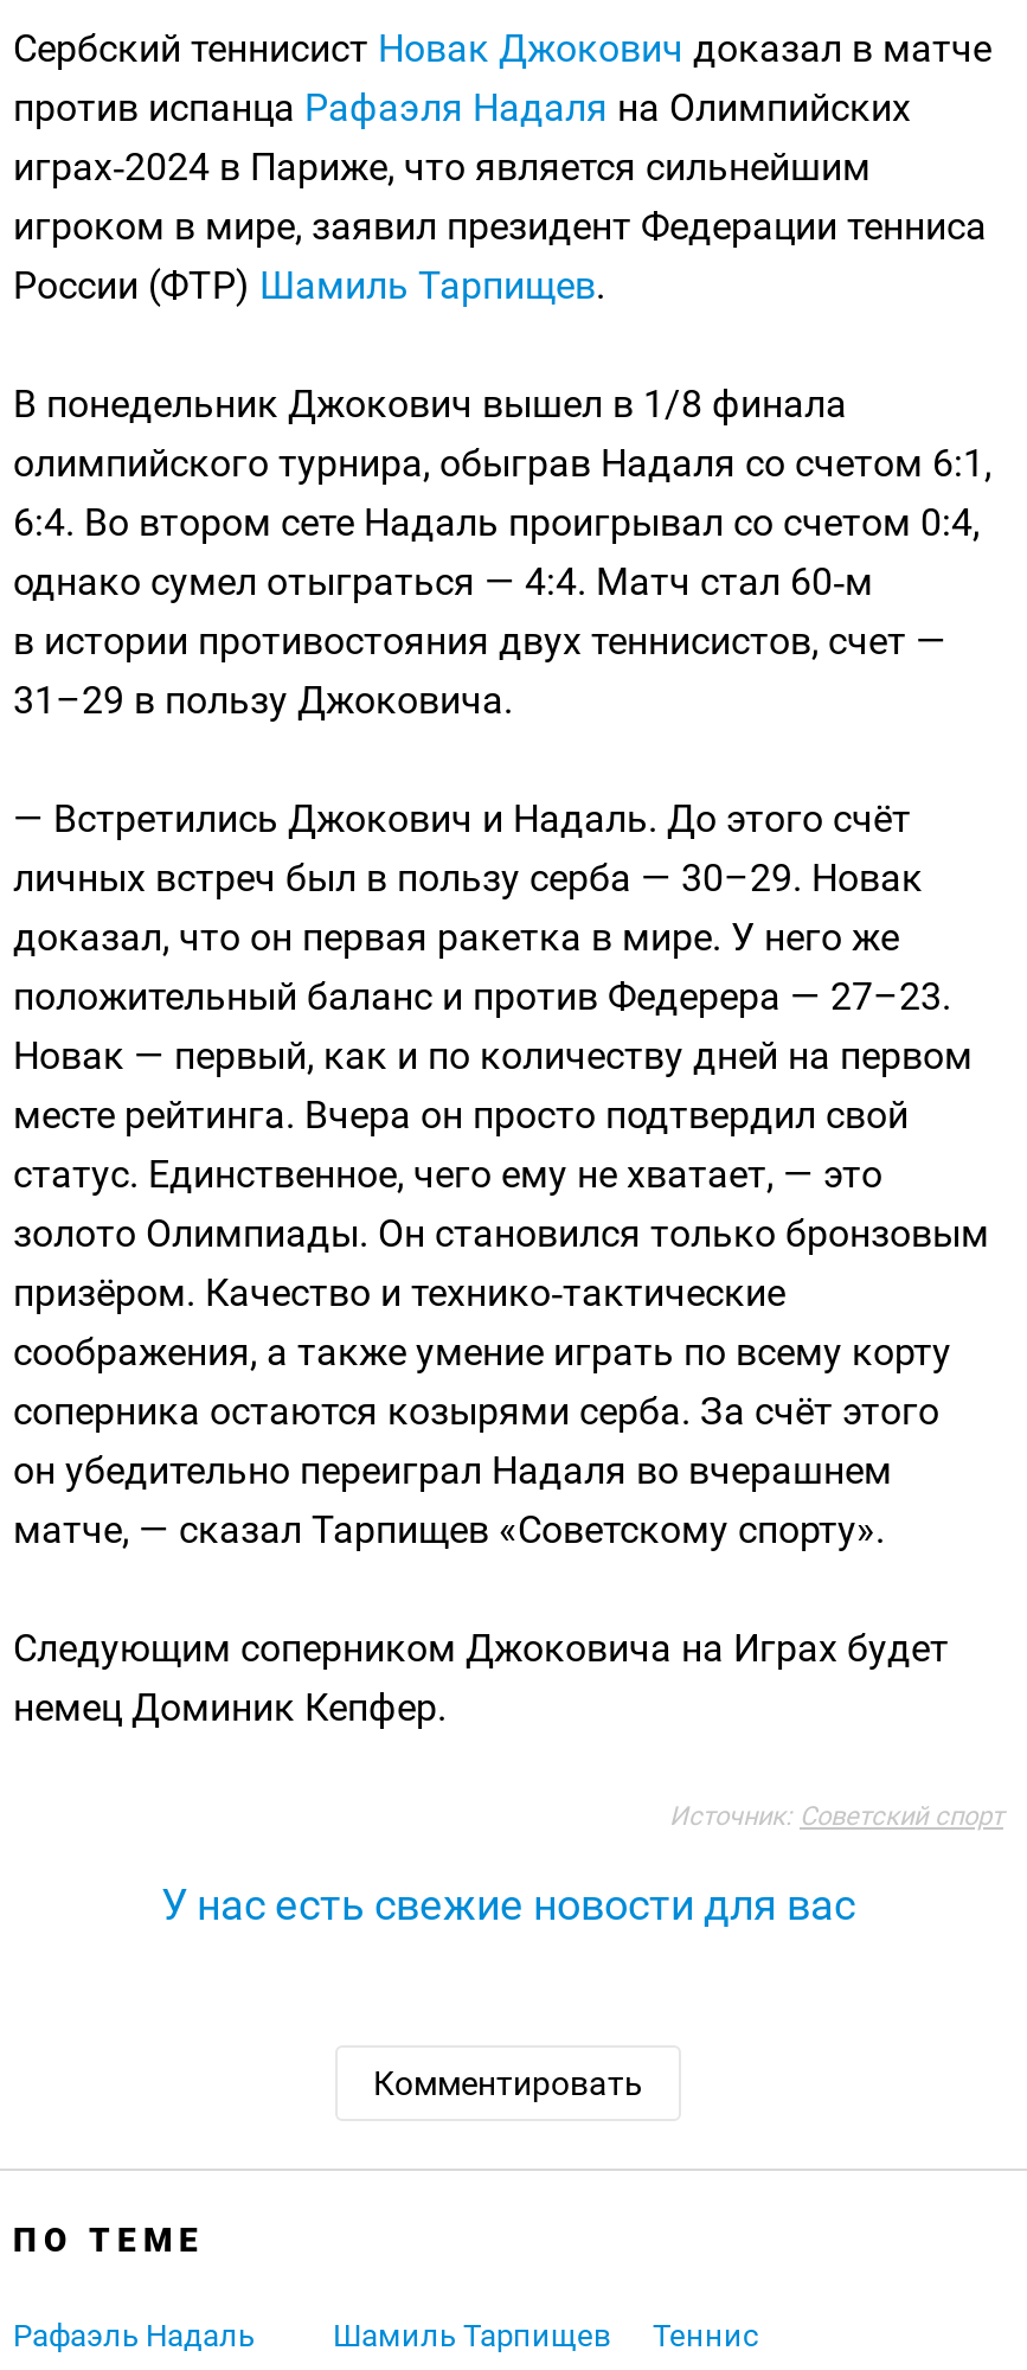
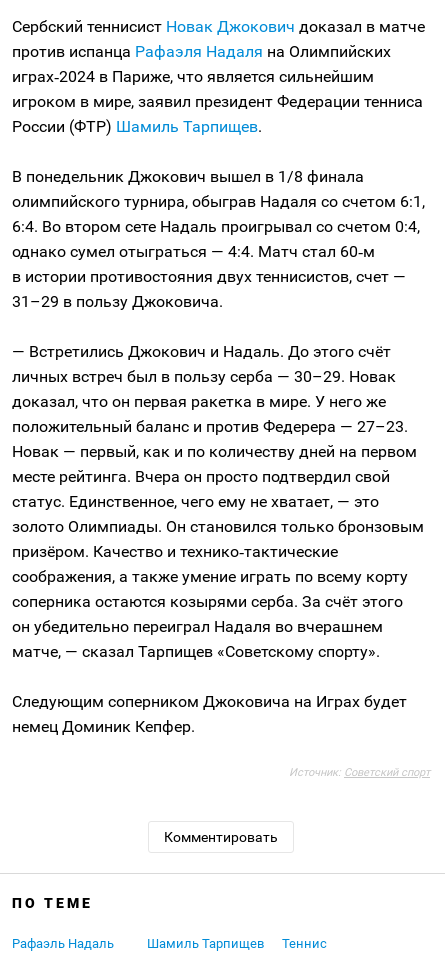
[161,1879,855,1929] У нас есть свежие новости для вас -> none

